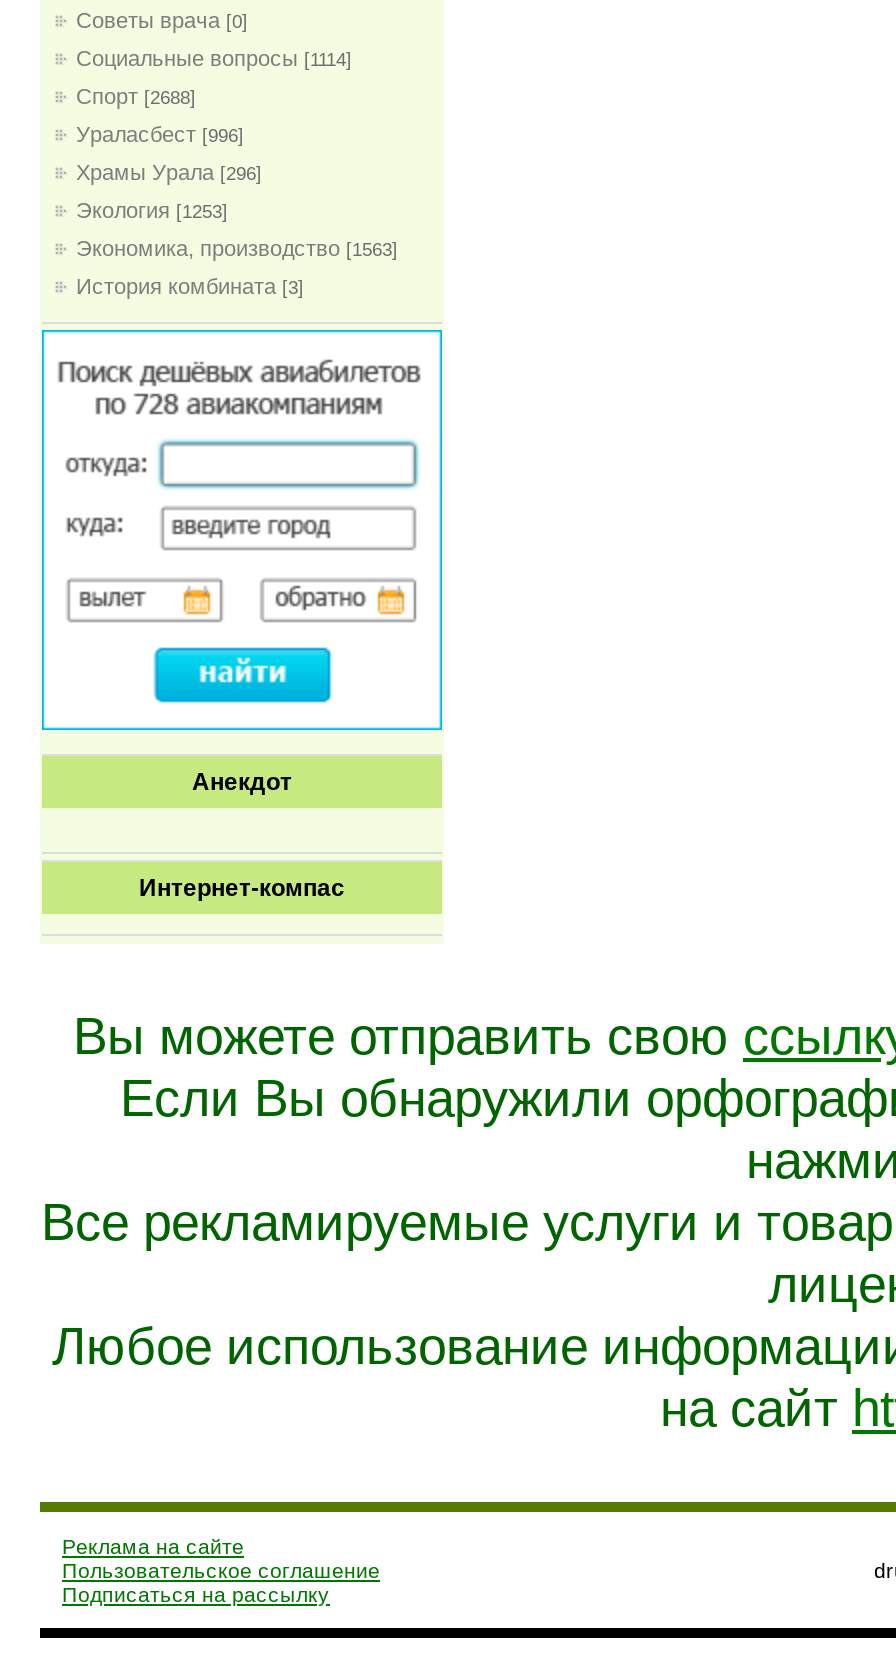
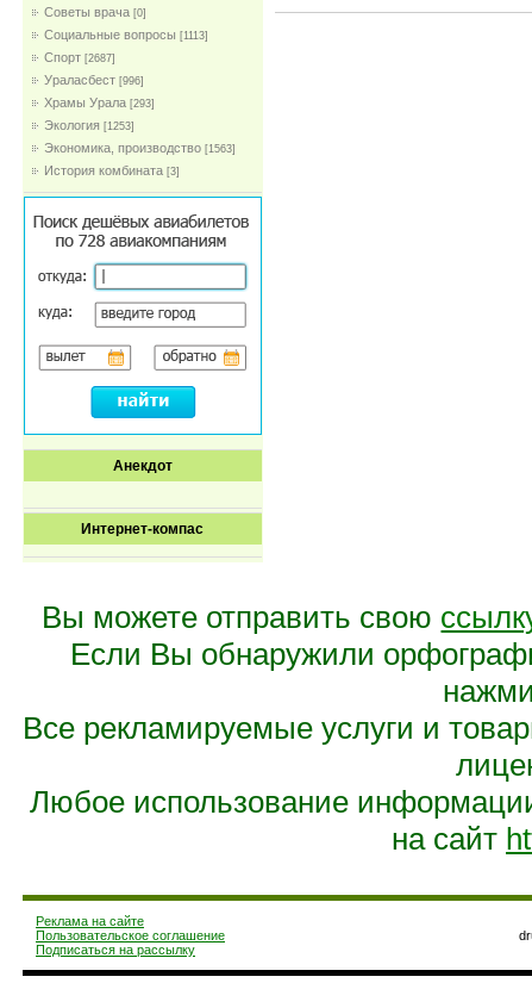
[76,46,352,70] Социальные вопросы [1114] -> [44,27,208,42] Социальные вопросы [1113]
[76,84,196,108] Спорт [2688] -> [44,50,115,64] Спорт [2687]
[76,160,262,184] Храмы Урала [296] -> [44,95,155,110] Храмы Урала [293]

